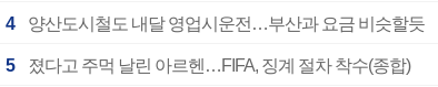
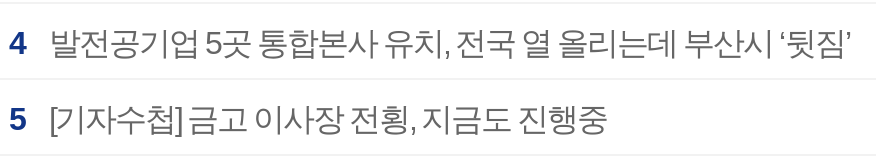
[28,14,425,33] 양산도시철도 내달 영업시운전…부산과 요금 비슷할듯 -> [49,26,851,60] 발전공기업 5곳 통합본사 유치, 전국 열 올리는데 부산시 ‘뒷짐’
[28,56,410,75] 졌다고 주먹 날린 아르헨…FIFA, 징계 절차 착수(종합) -> [49,102,607,136] [기자수첩] 금고 이사장 전횡, 지금도 진행중

